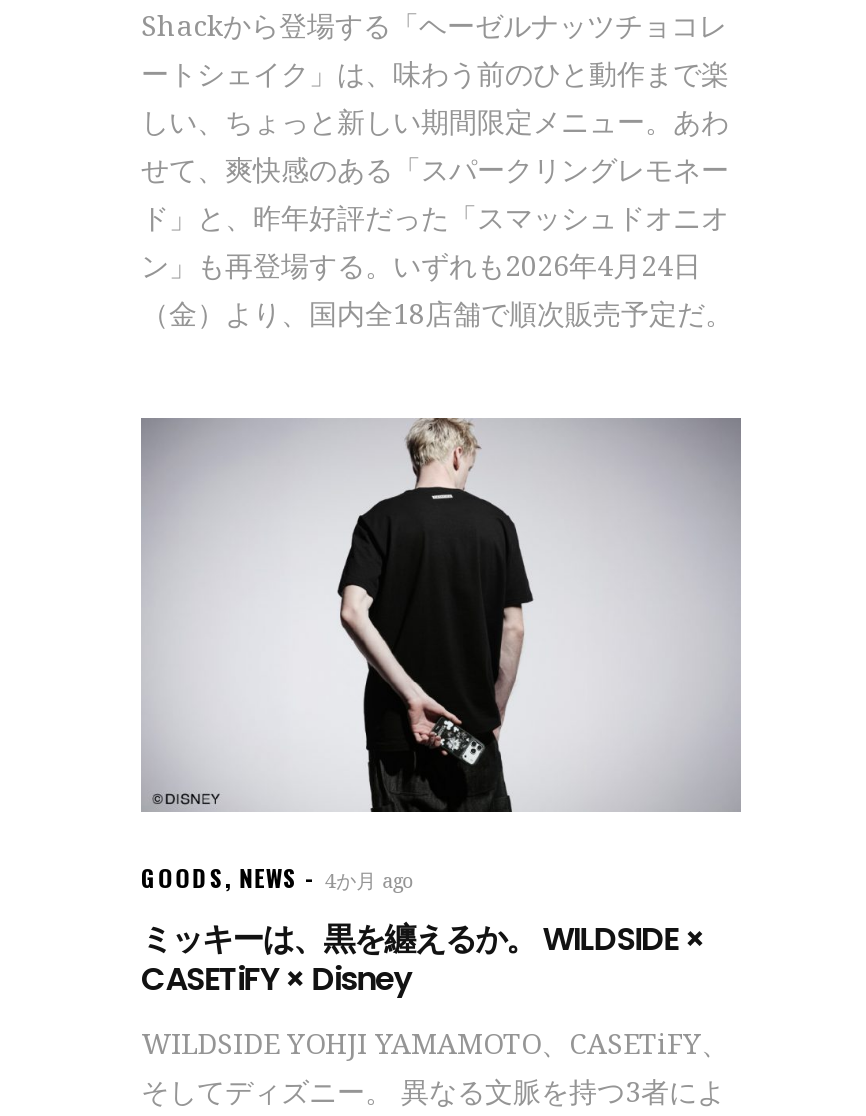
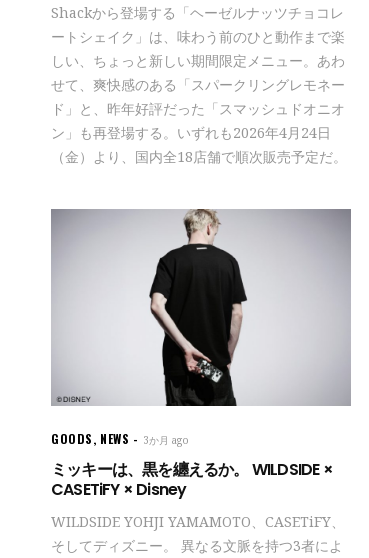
[141,860,416,894] GOODS, NEWS 4か月 ago -> [51,430,189,447] GOODS, NEWS 3か月 ago

